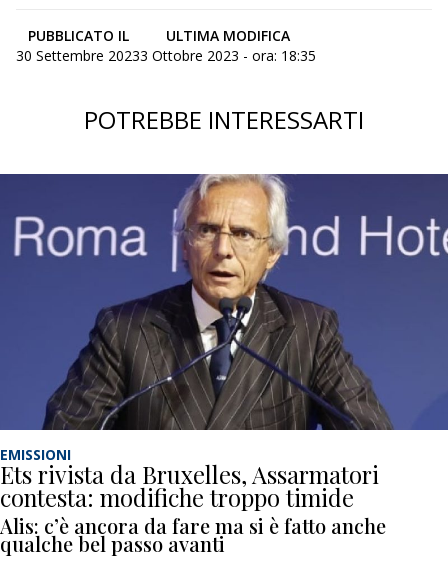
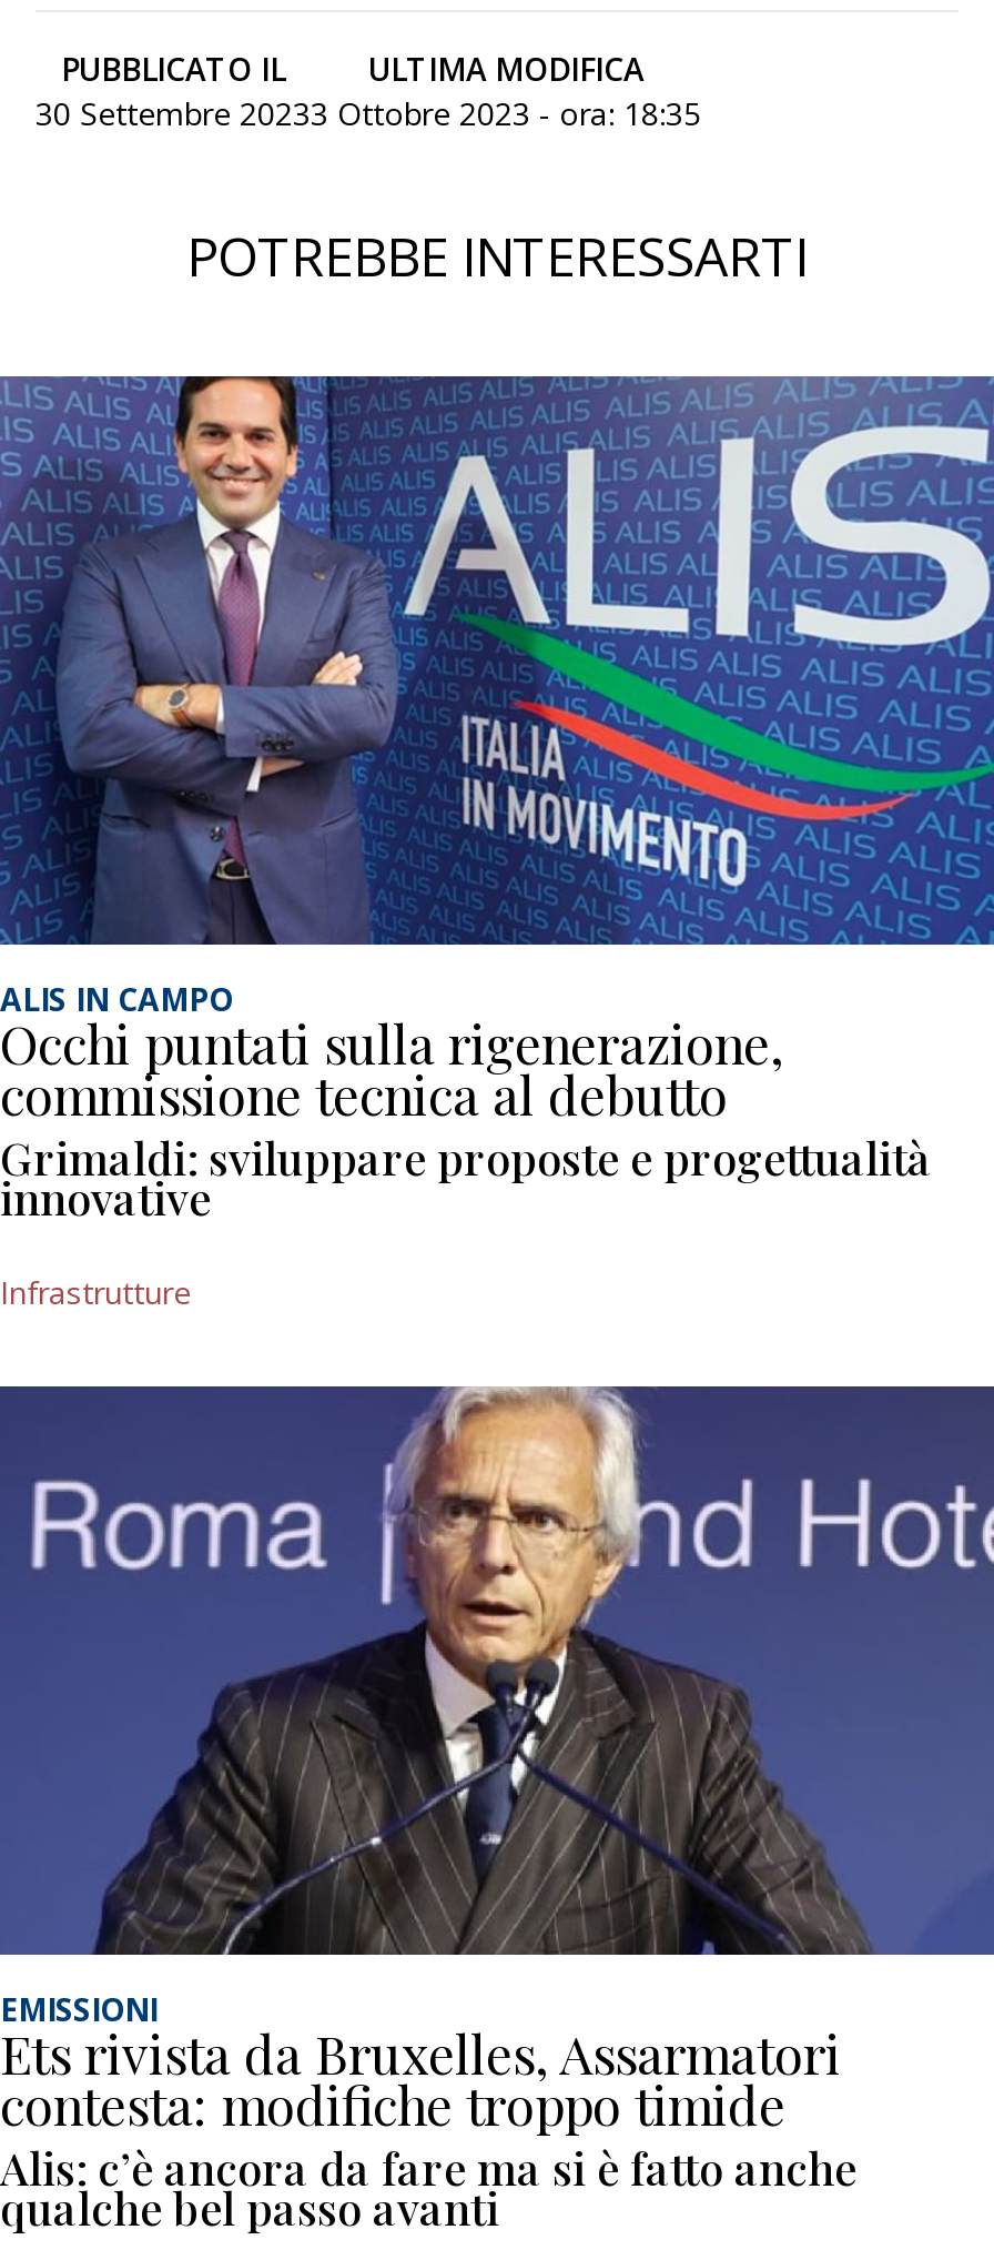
none -> [0,373,987,1312] [image] | ALIS IN CAMPO | Occhi puntati sulla rigenerazione, | commissione tecnica al debutto | Grimaldi: sviluppare proposte e progettualità | innovative | Infrastrutture

